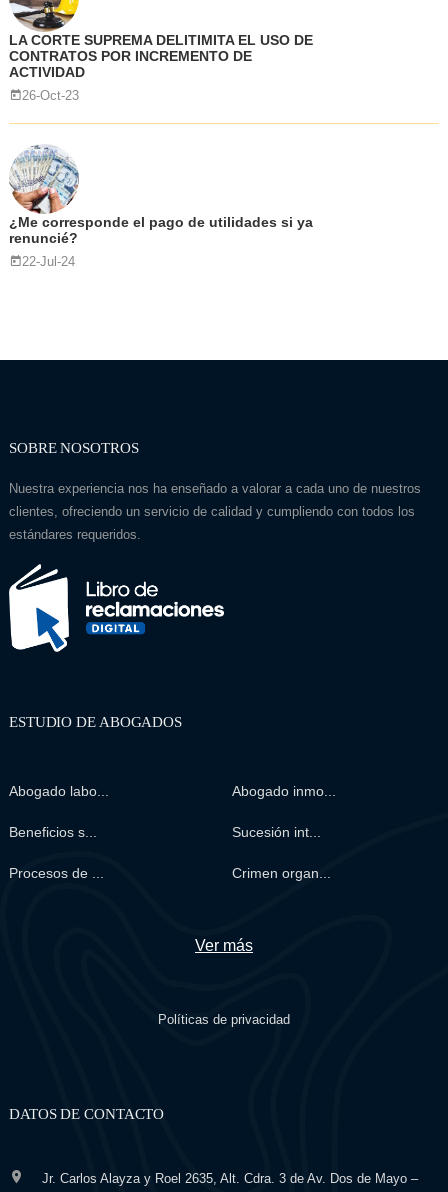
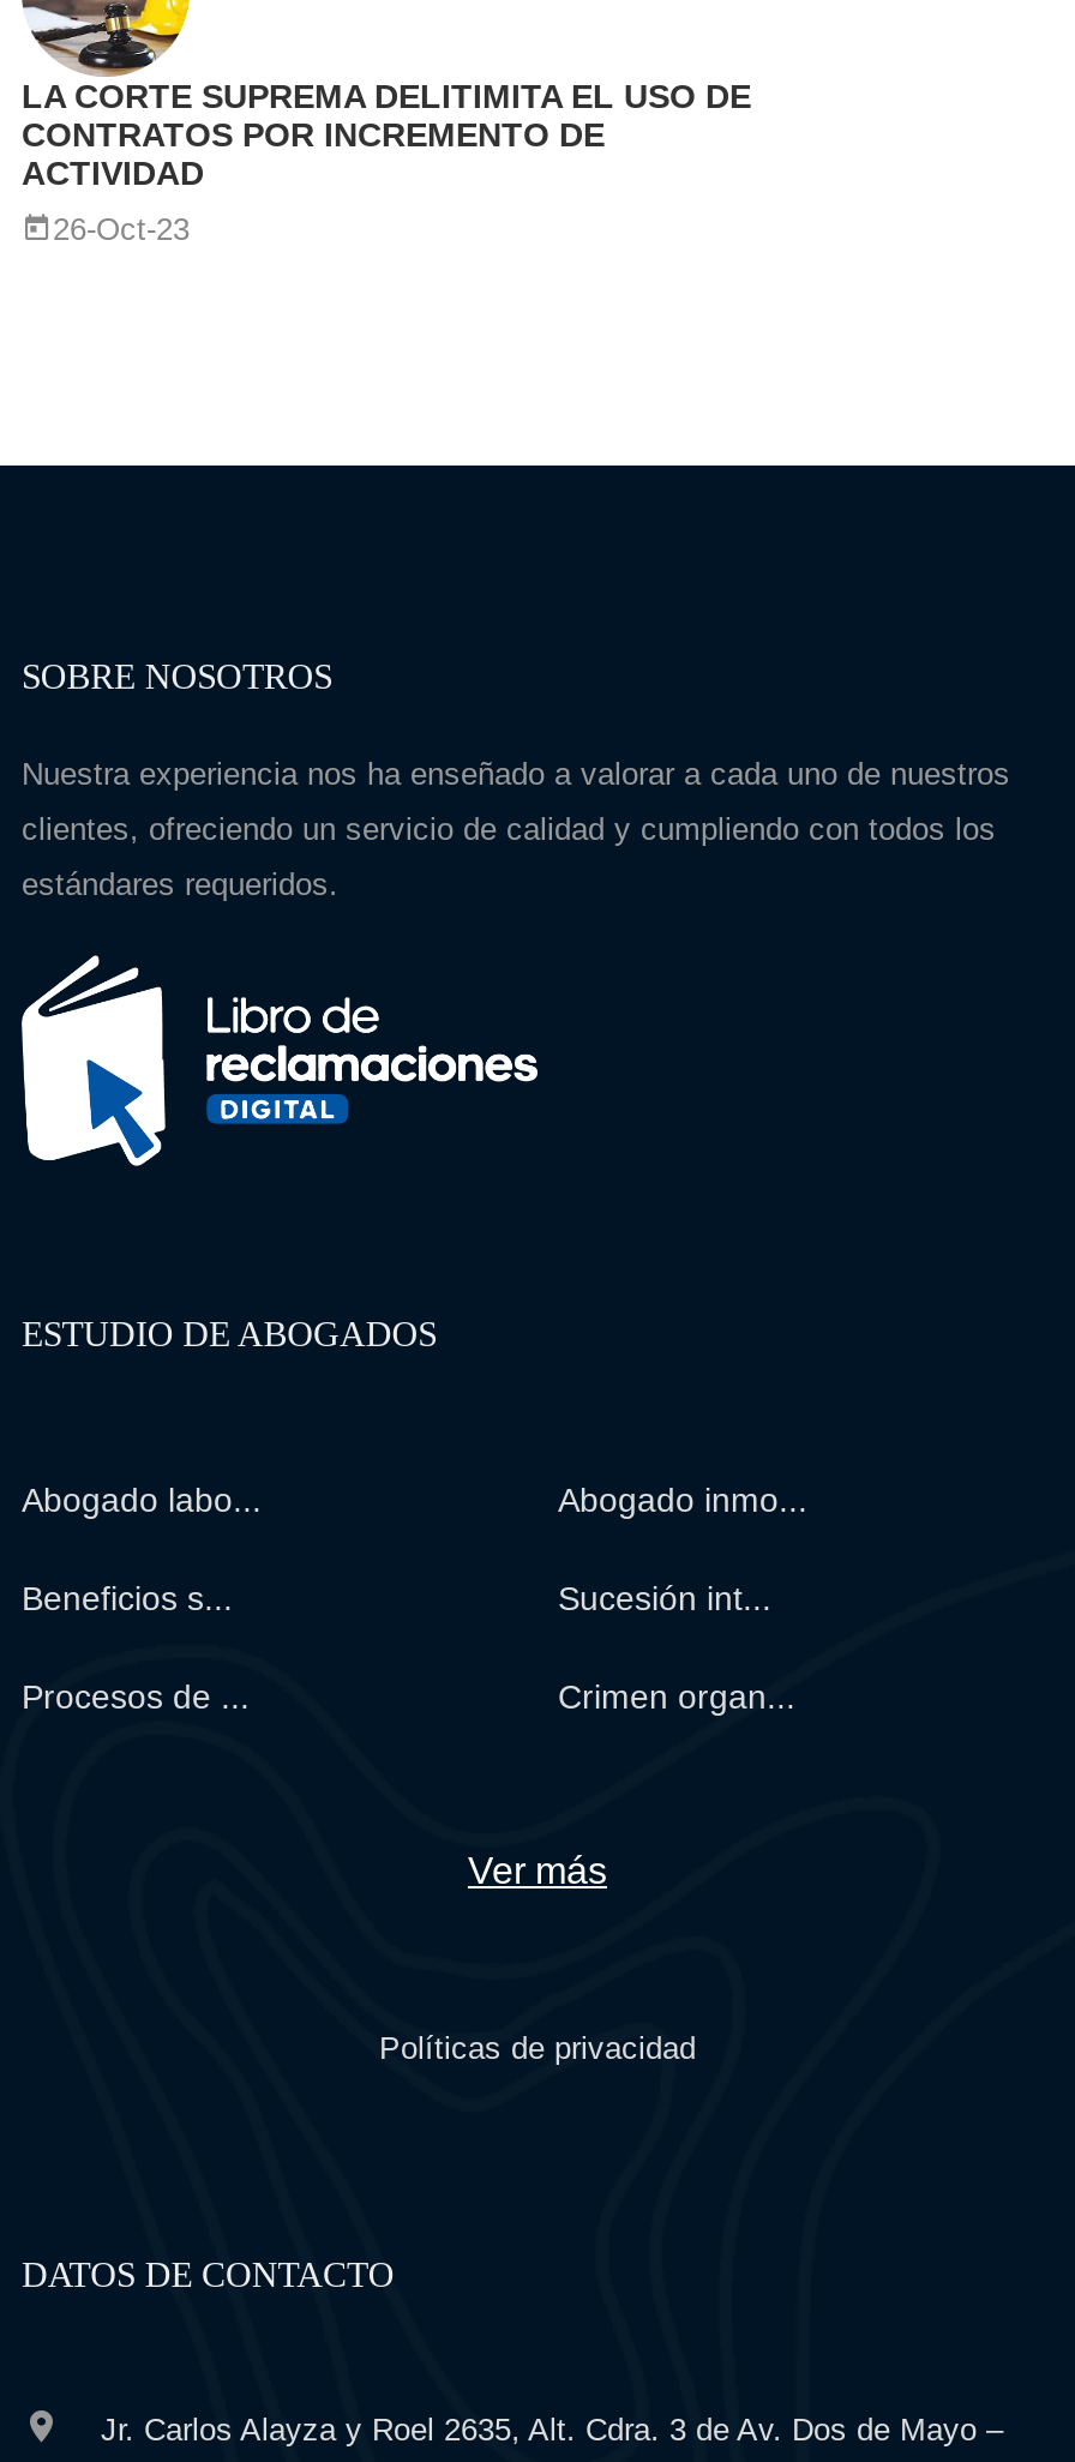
[9,144,313,269] [image] | ¿Me corresponde el pago de utilidades si ya | renuncié? | 22-Jul-24 -> none

